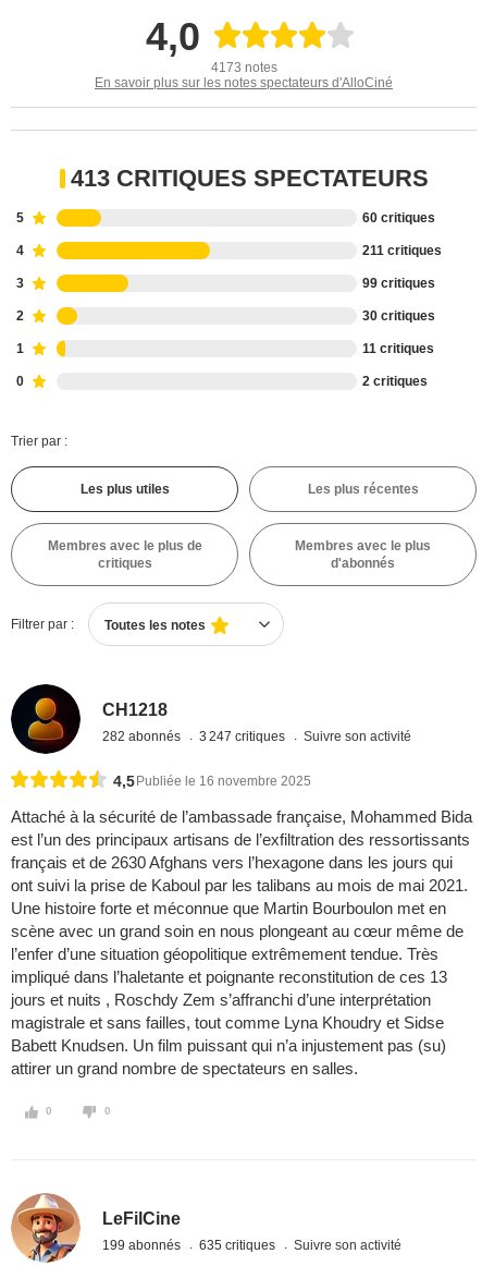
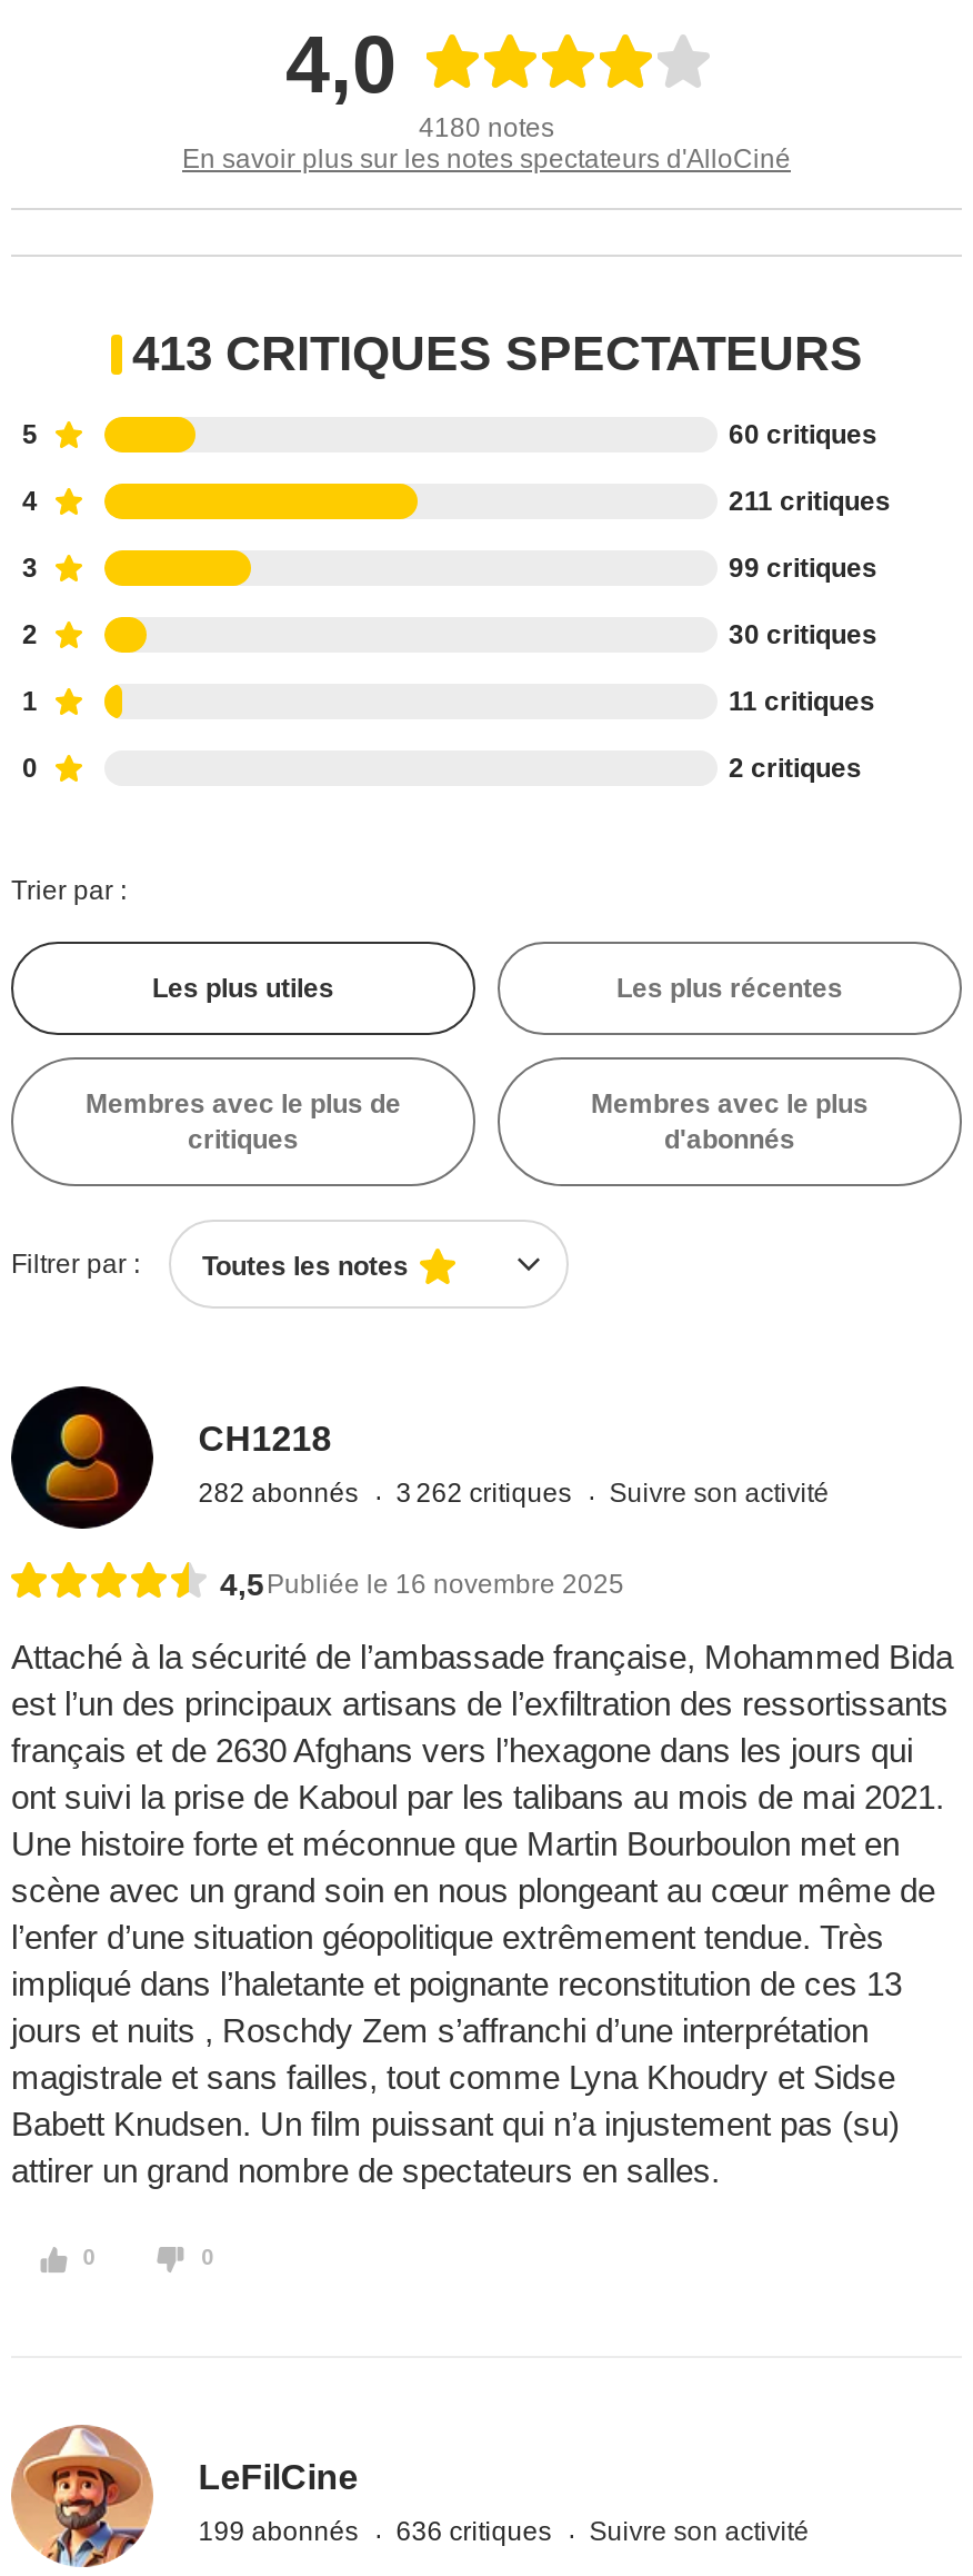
[211,60,277,75] 4173 notes -> [419,112,554,143] 4180 notes
[102,728,411,744] 282 abonnés 3 247 critiques Suivre son activité -> [198,1477,829,1508] 282 abonnés 3 262 critiques Suivre son activité
[102,1237,402,1252] 199 abonnés 635 critiques Suivre son activité -> [198,2515,809,2546] 199 abonnés 636 critiques Suivre son activité

